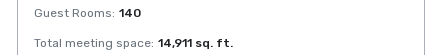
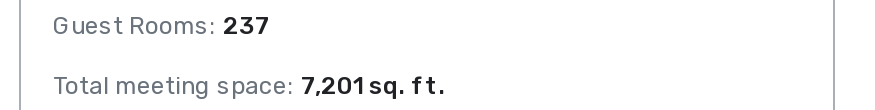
[34,6,141,20] Guest Rooms: 140 -> [53,12,271,40] Guest Rooms: 237
[34,36,233,50] Total meeting space: 14,911 sq. ft. -> [53,72,445,100] Total meeting space: 7,201 sq. ft.

